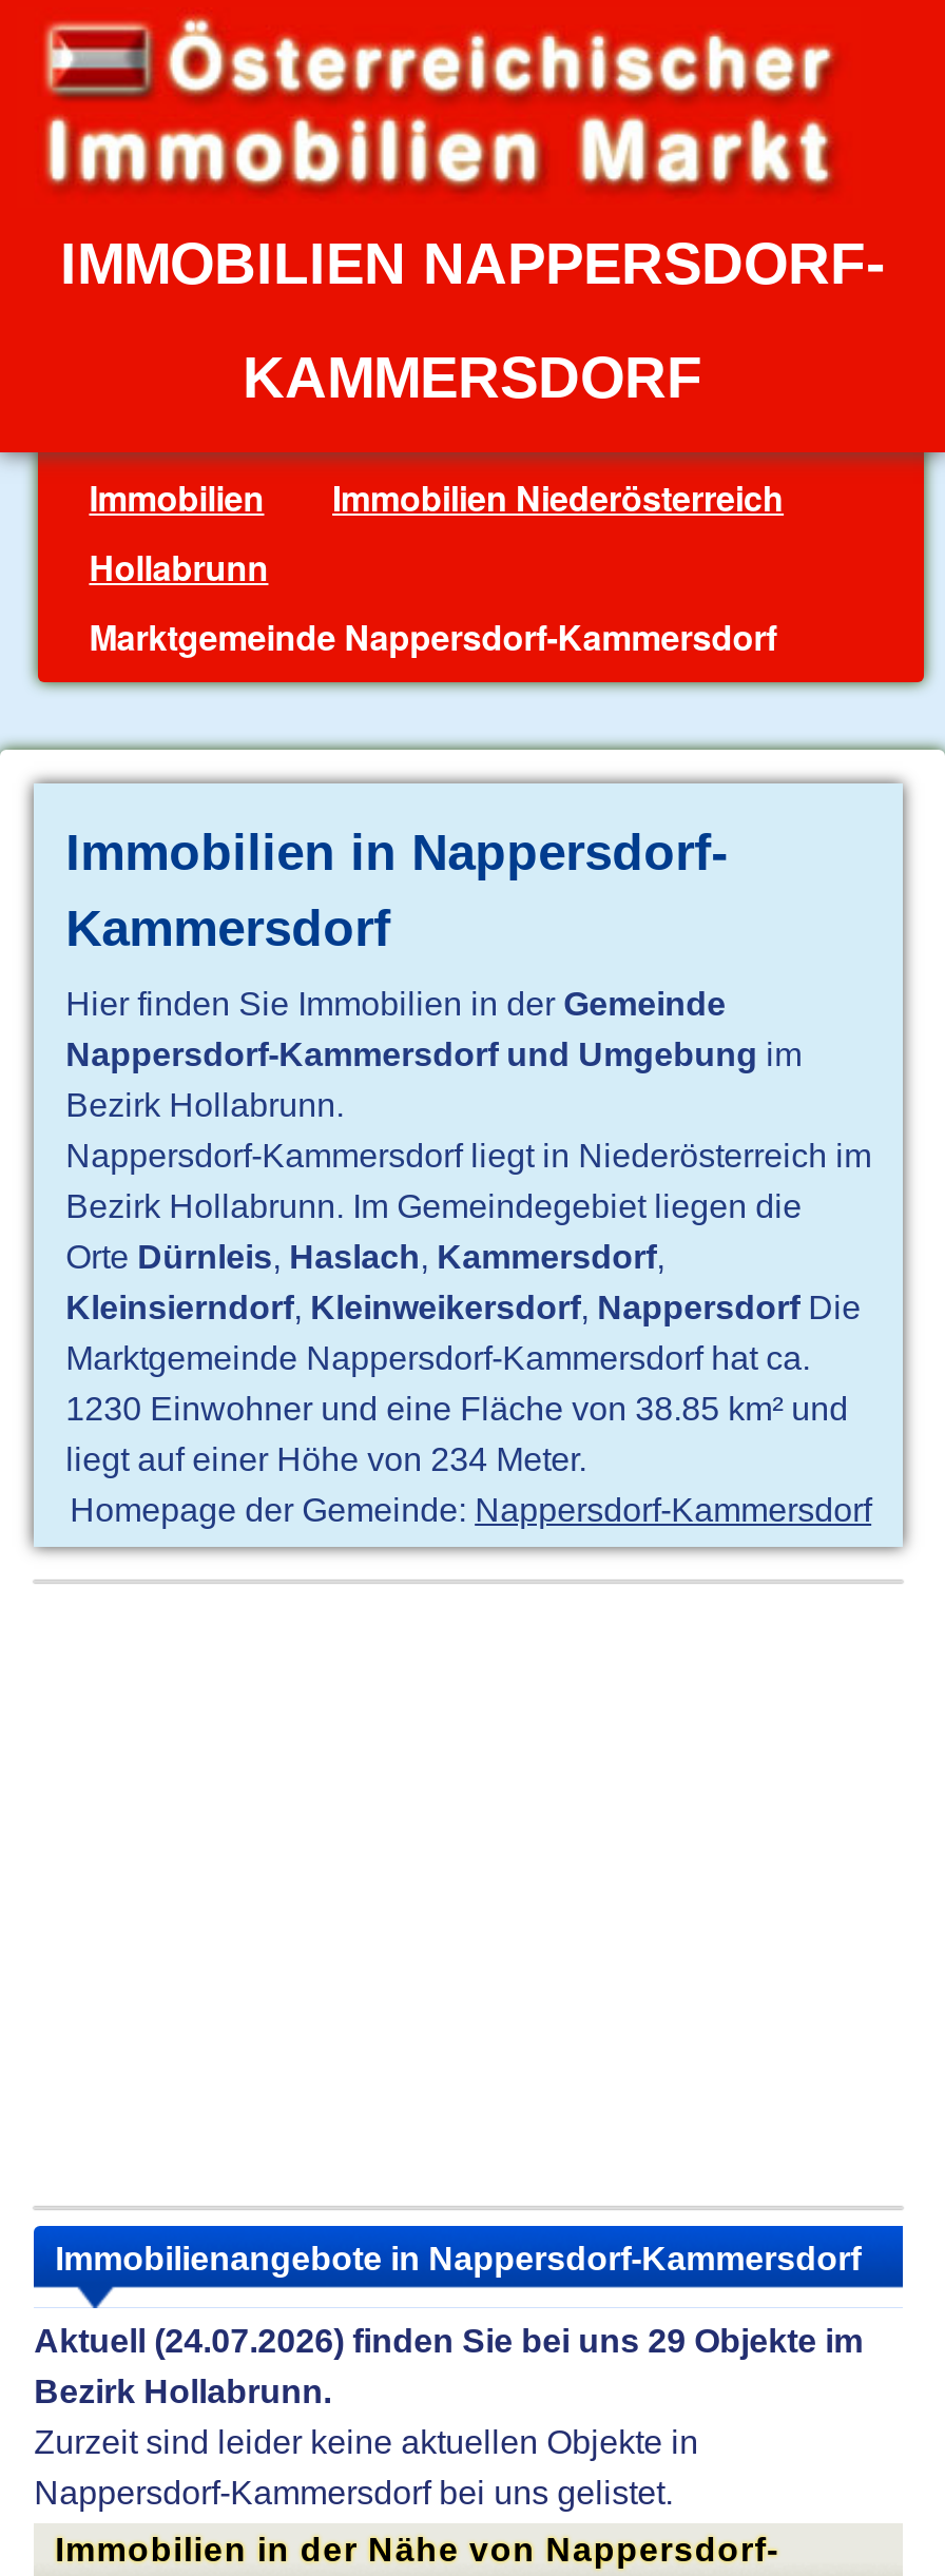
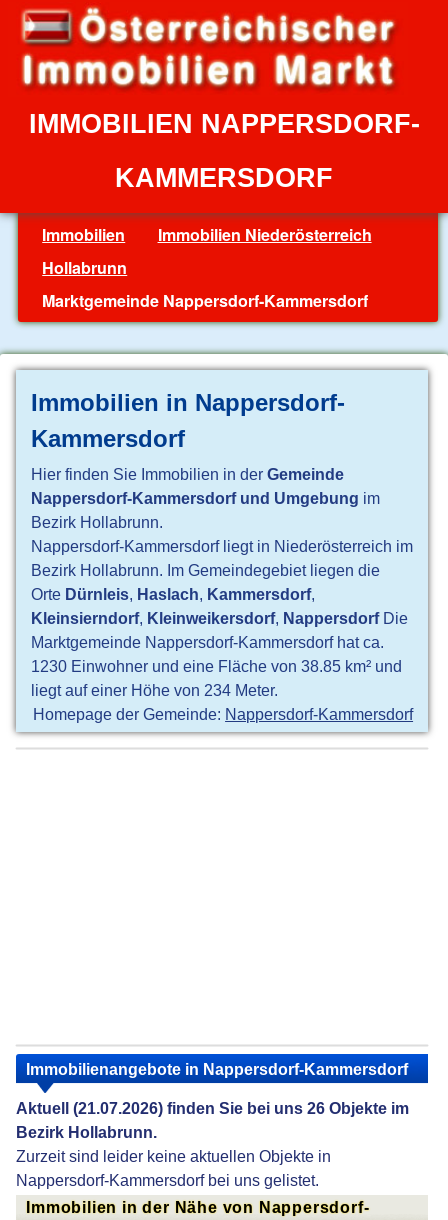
[34,2321,863,2359] Aktuell (24.07.2026) finden Sie bei uns 29 Objekte im -> [16,1099,409,1117] Aktuell (21.07.2026) finden Sie bei uns 26 Objekte im

